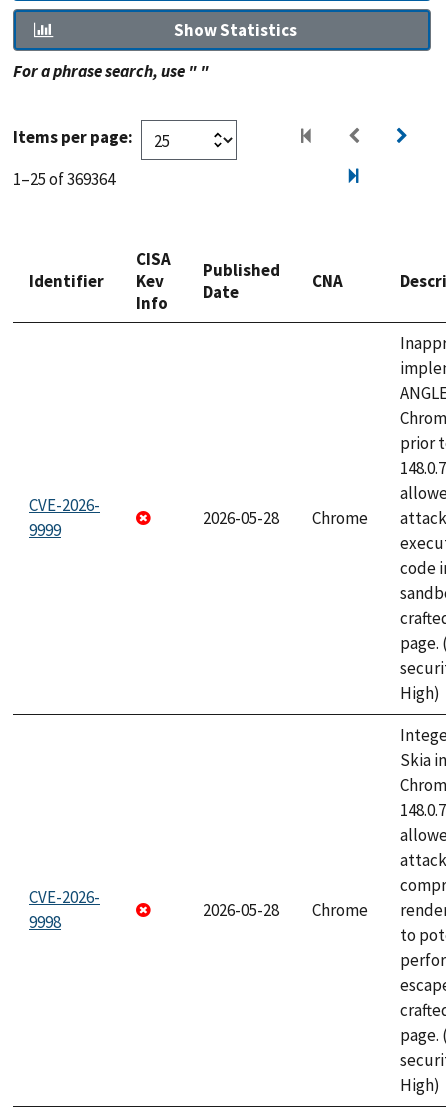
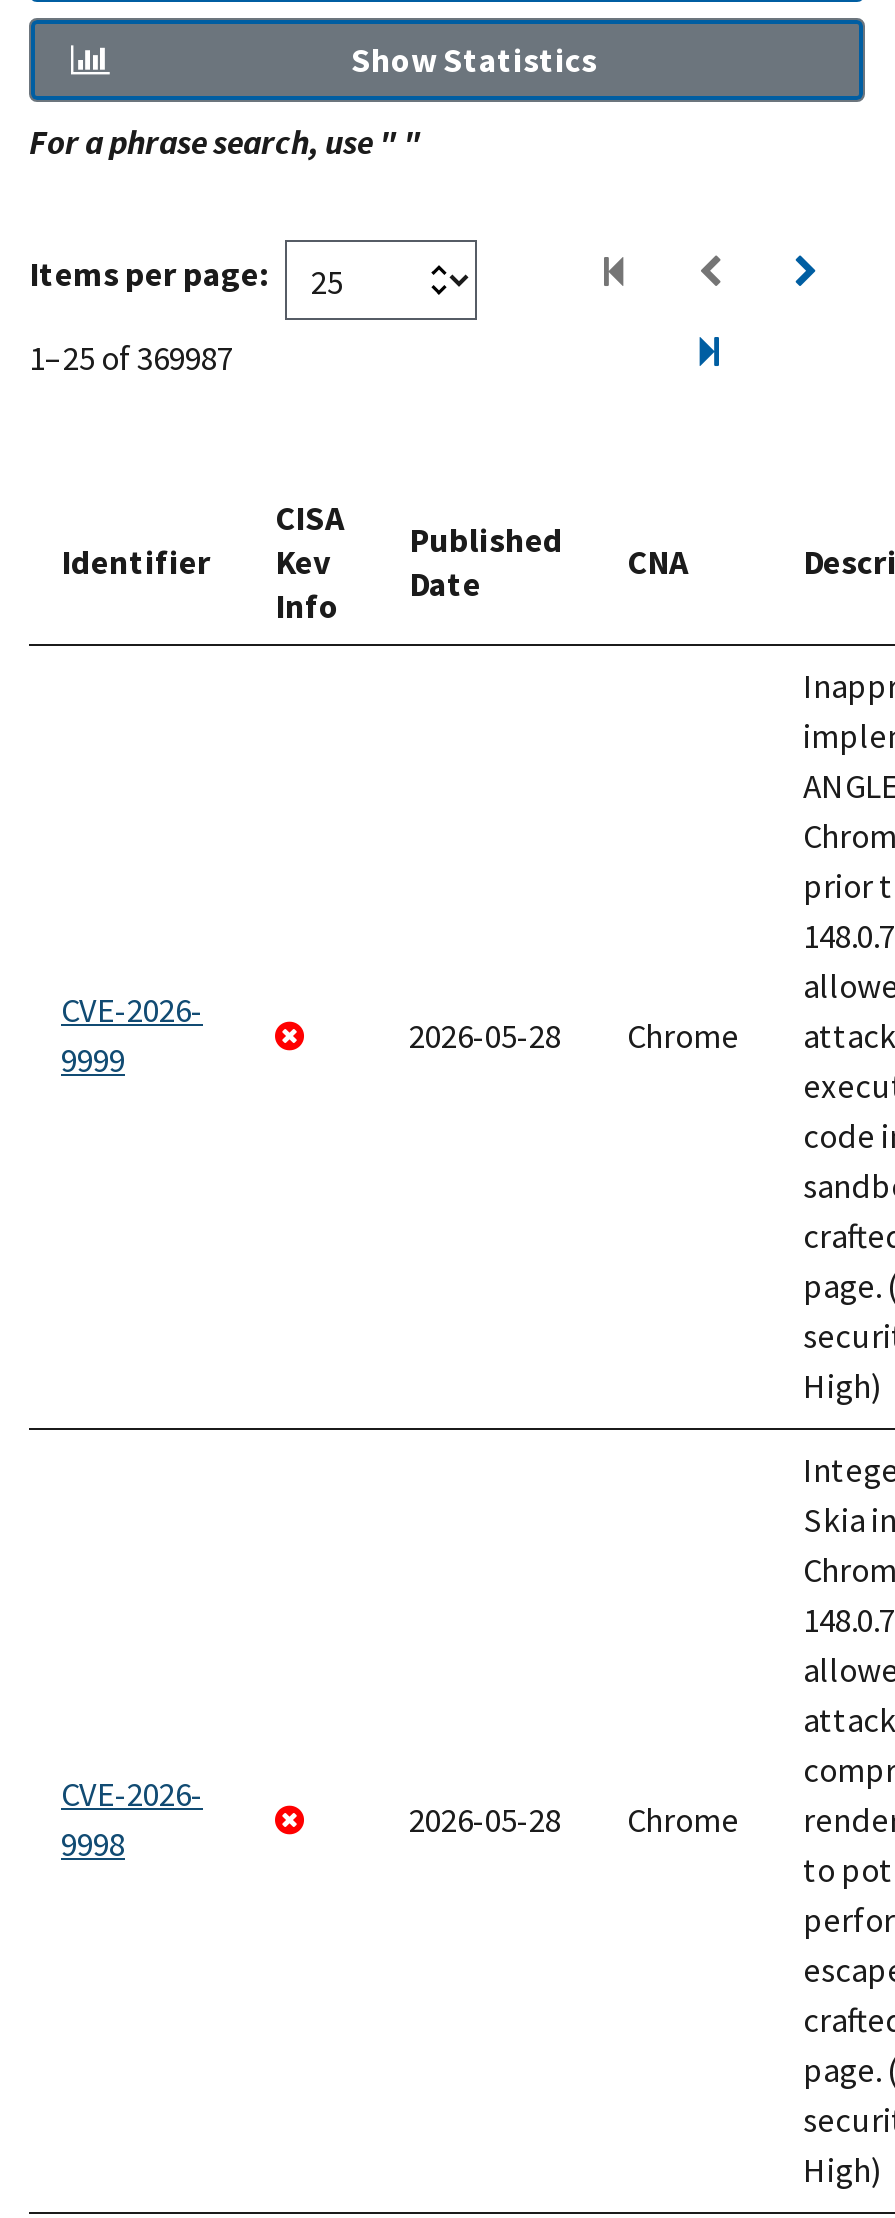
[13,168,115,190] 1–25 of 369364 -> [29,336,233,380] 1–25 of 369987

